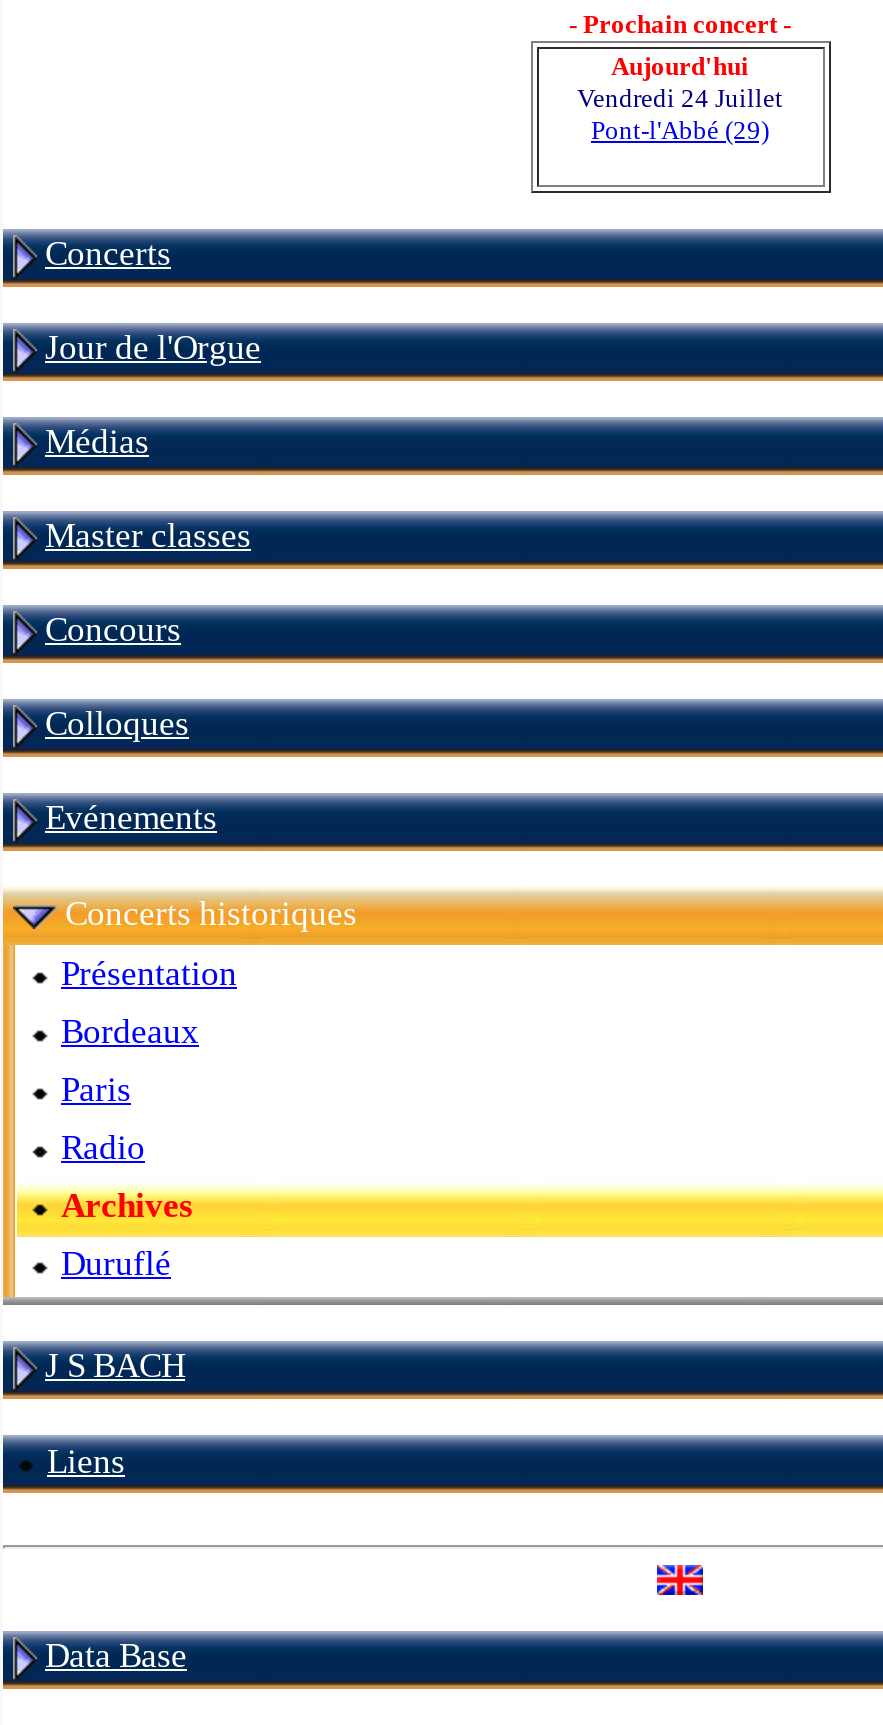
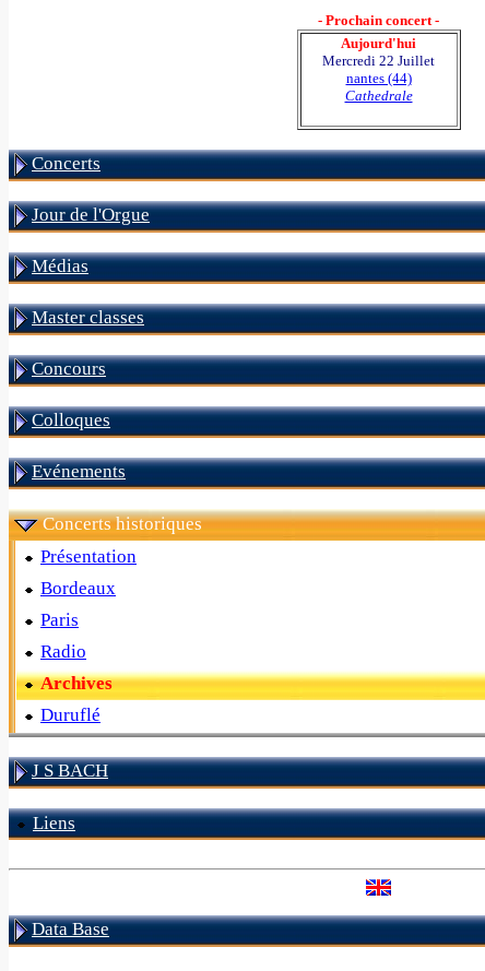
[577,83,783,145] Vendredi 24 Juillet | Pont-l'Abbé (29) -> [322,52,435,104] Mercredi 22 Juillet | nantes (44) | Cathedrale

